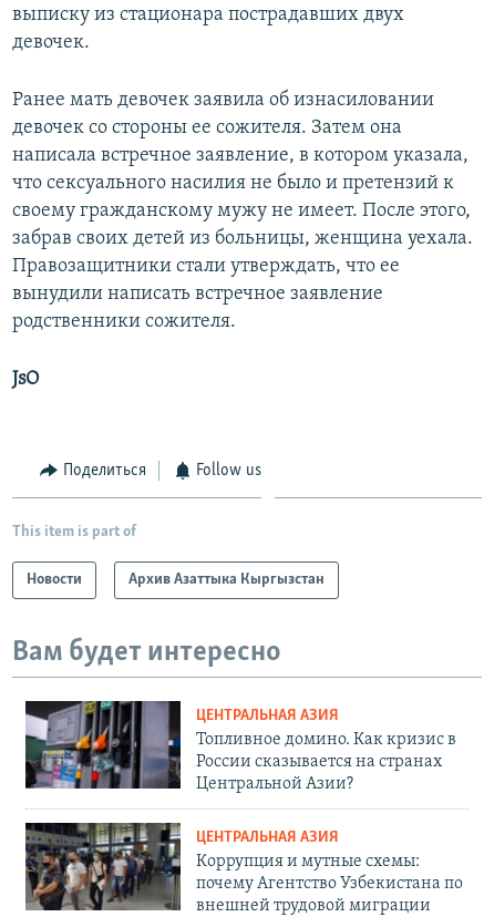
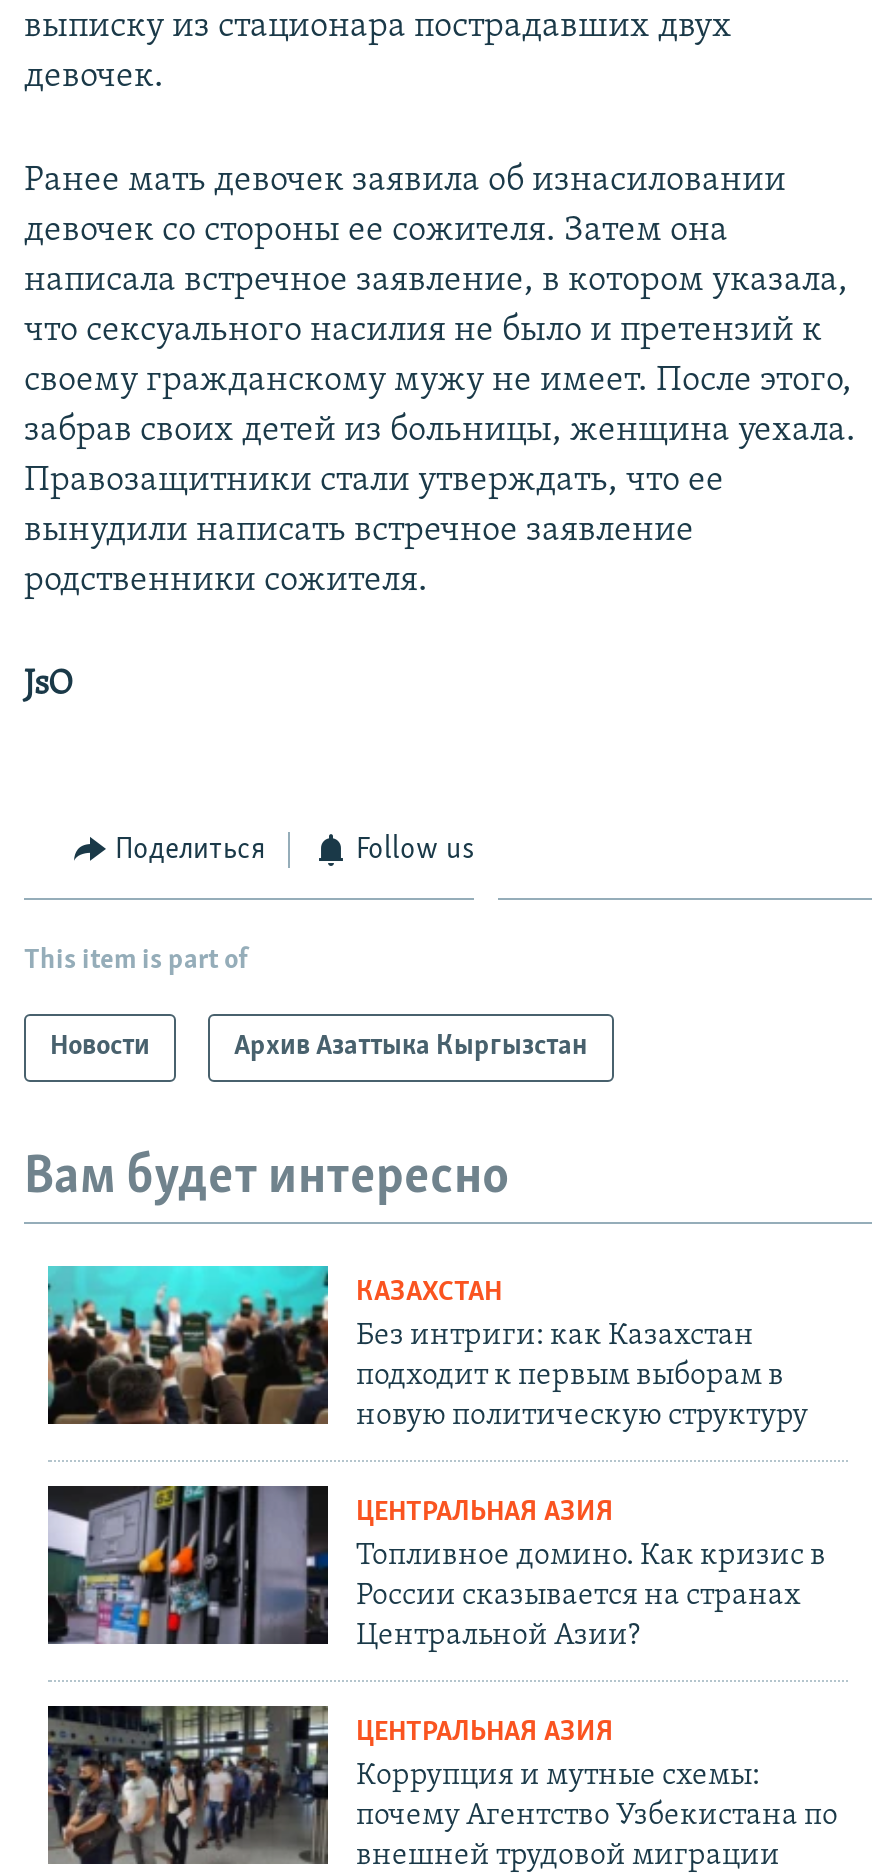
none -> [46,1264,808,1432] [image] | КАЗАХСТАН | Без интриги: как Казахстан | подходит к первым выборам в | новую политическую структуру

